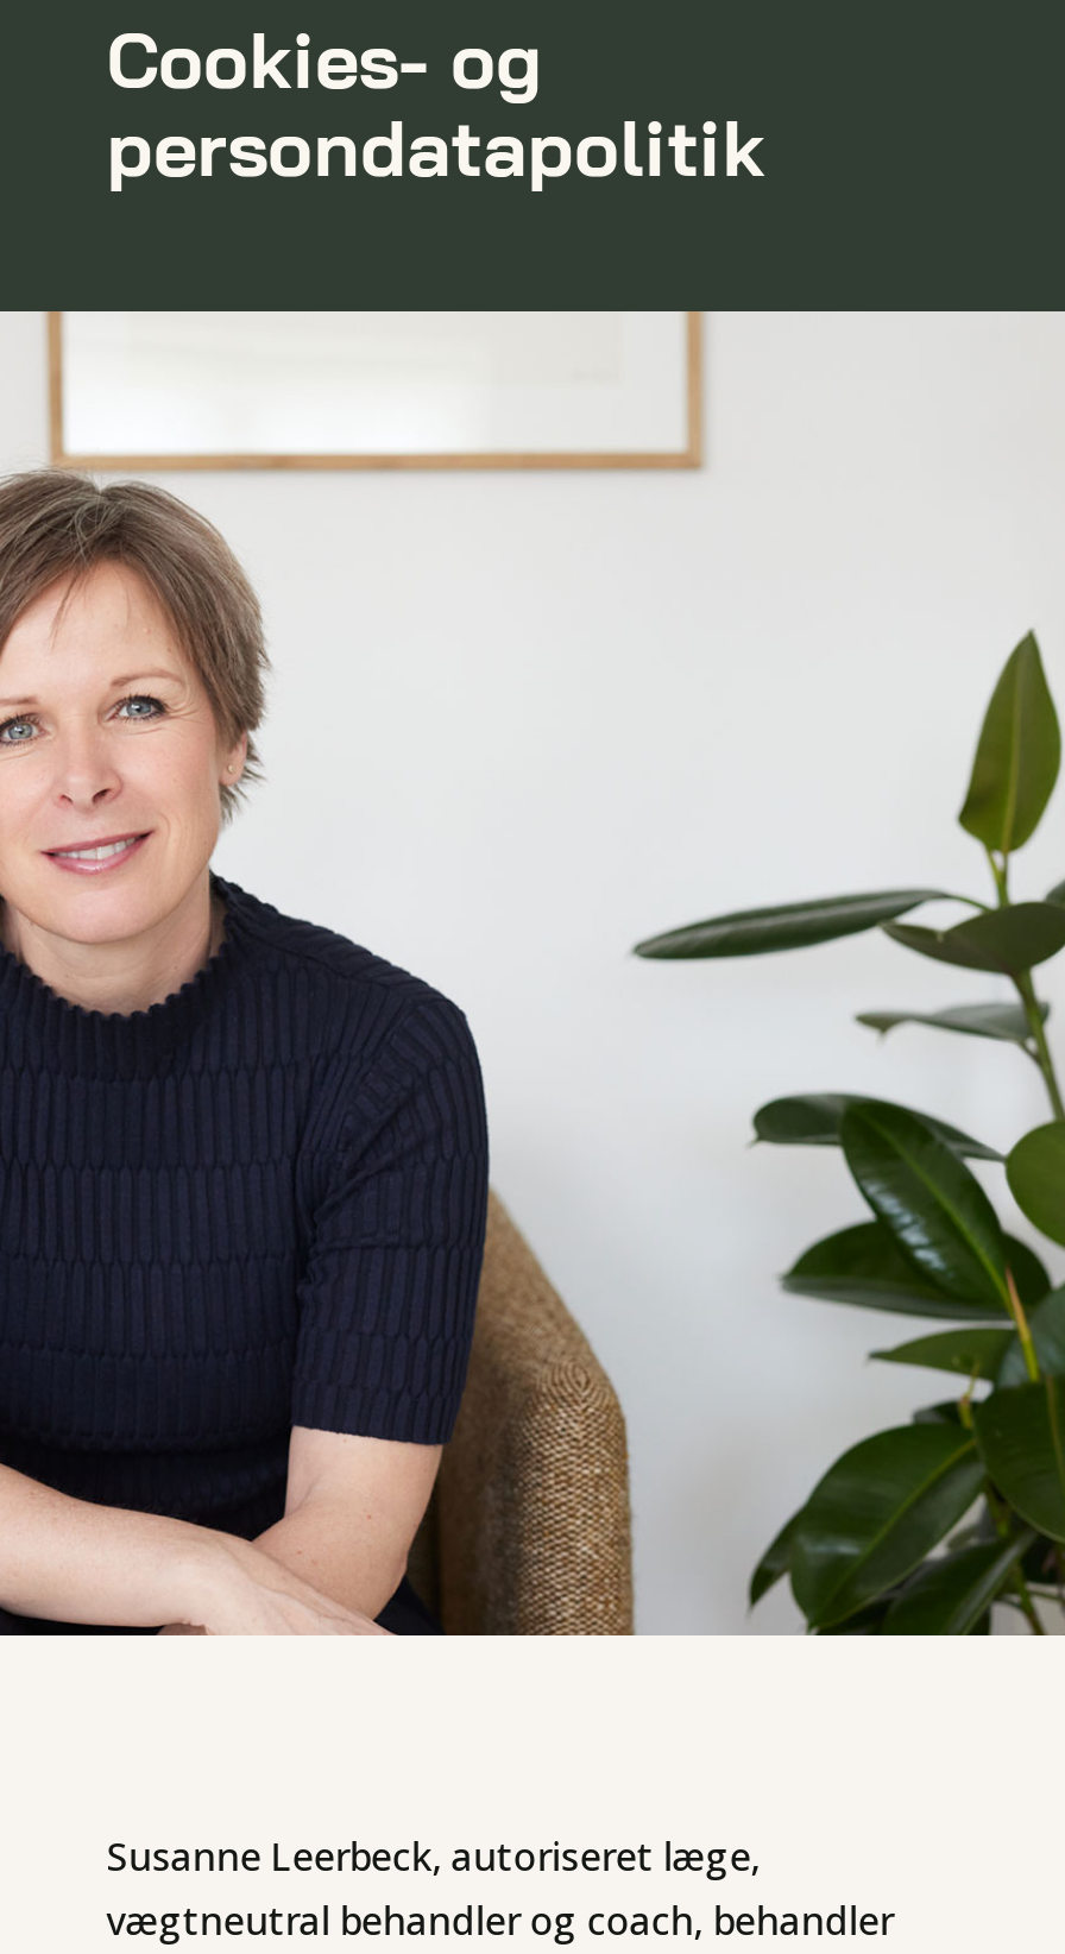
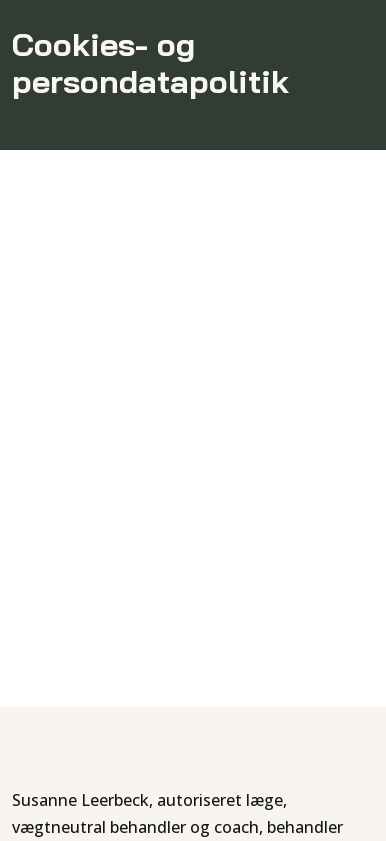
[7,309,1058,1638] [image] -> none

